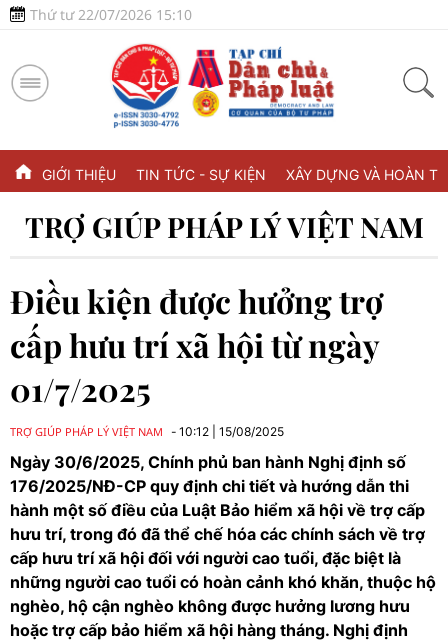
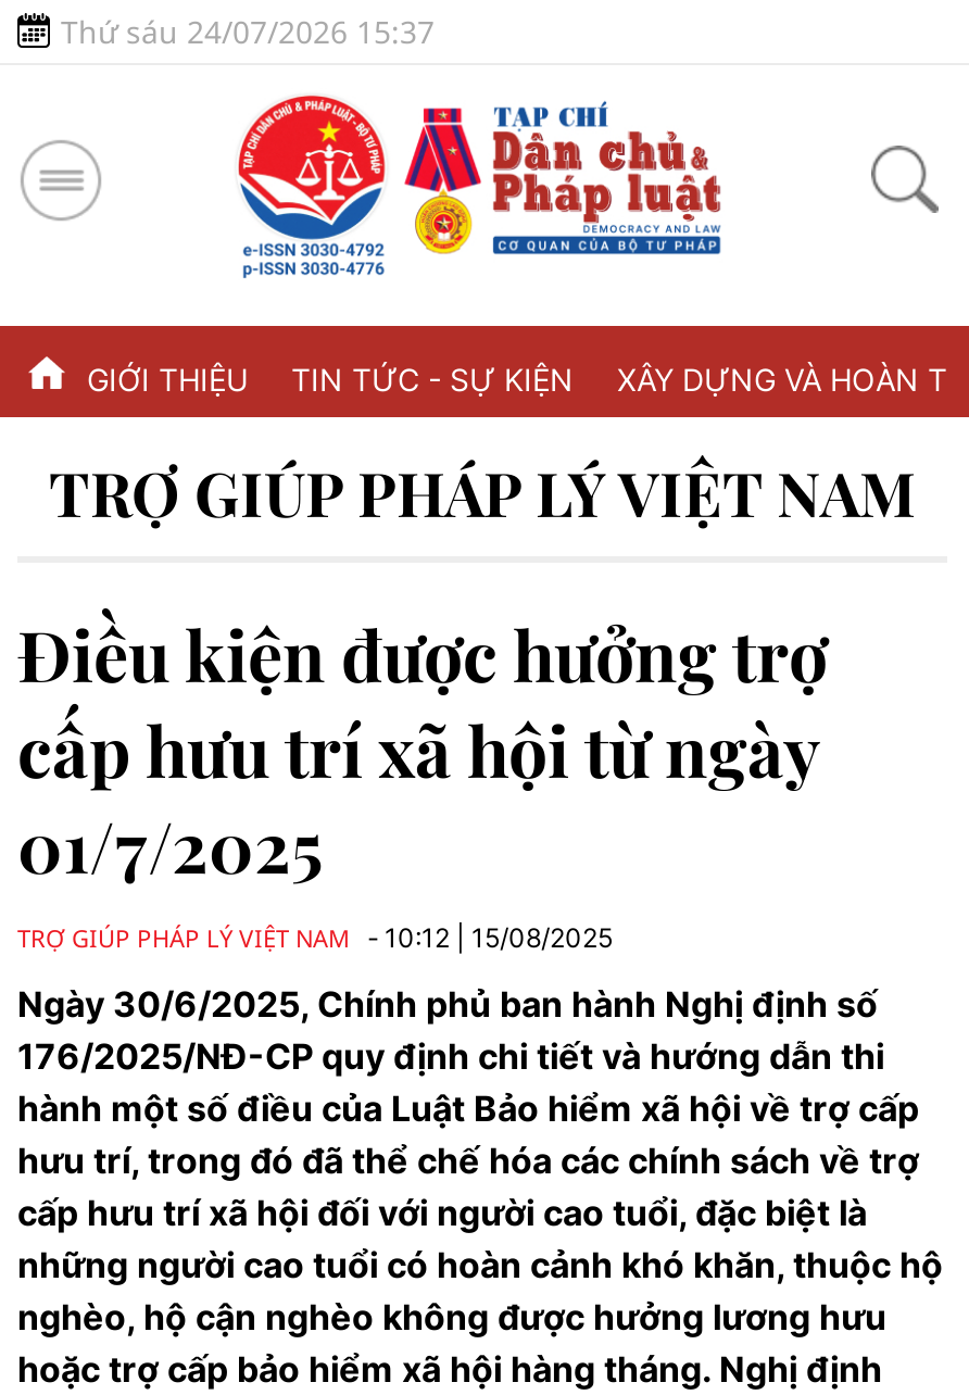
[30,5,192,24] Thứ tư 22/07/2026 15:10 -> [61,11,435,52] Thứ sáu 24/07/2026 15:37

